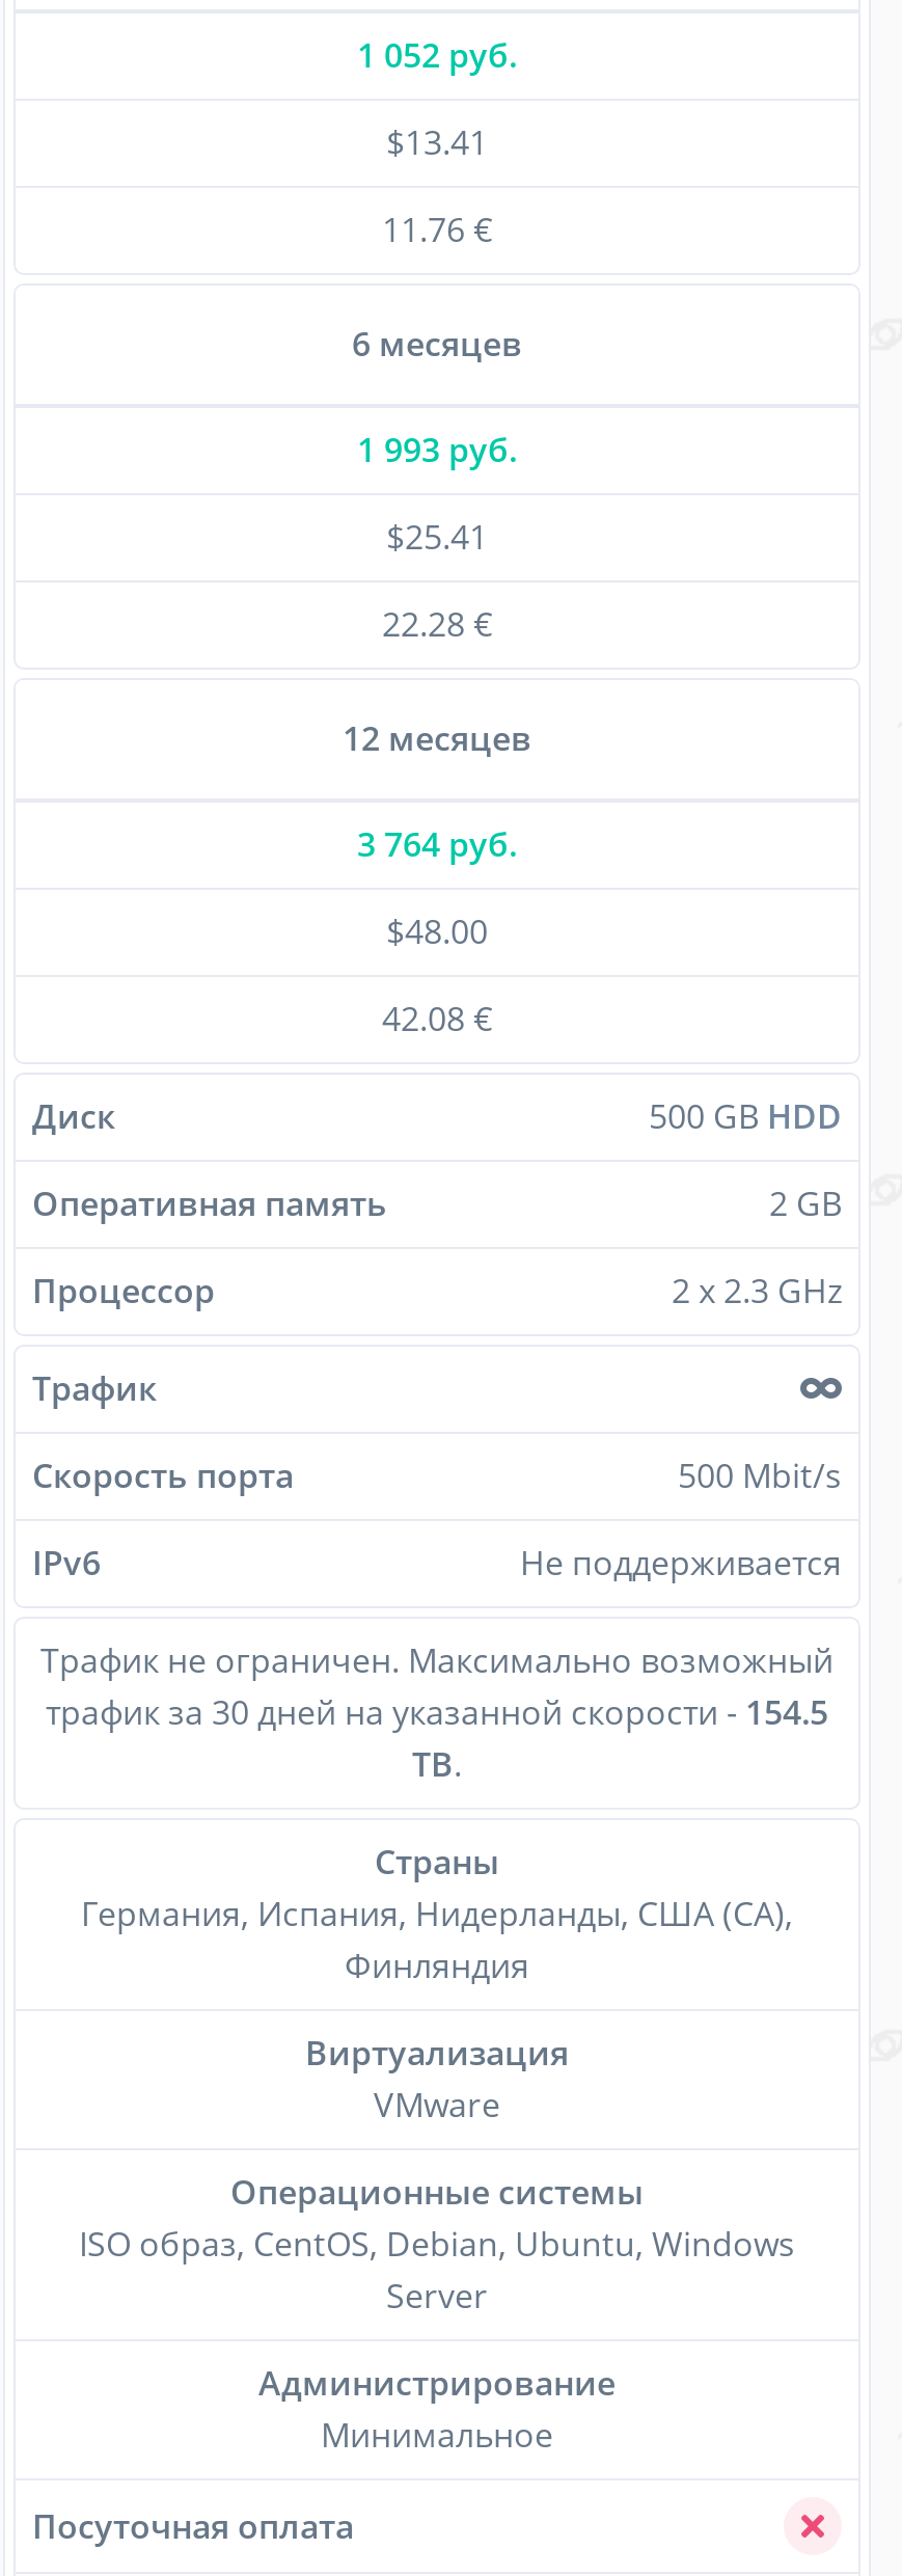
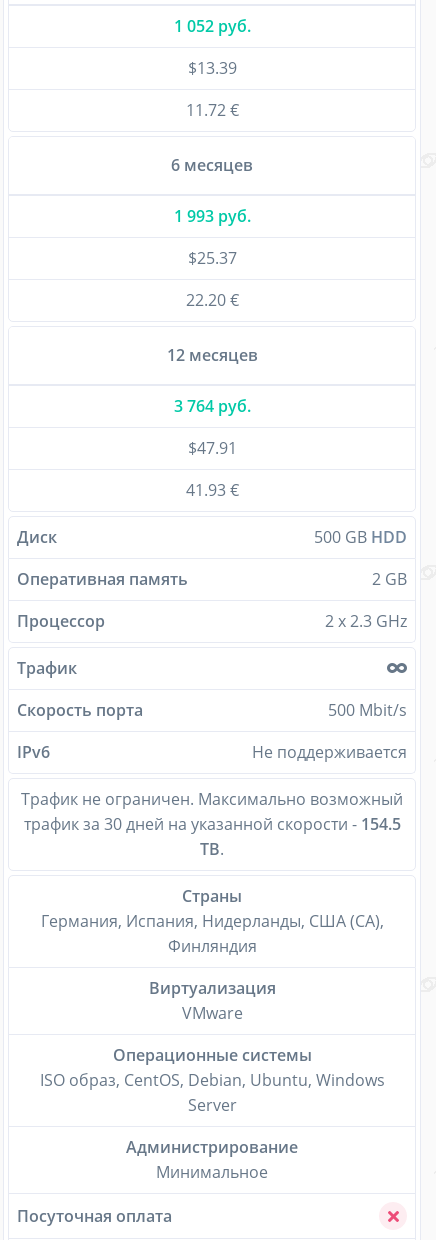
[386,119,488,165] $13.41 -> [187,57,236,79] $13.39
[382,207,492,252] 11.76 € -> [185,99,238,121] 11.72 €
[386,514,488,560] $25.41 -> [187,247,236,269] $25.37
[382,601,492,647] 22.28 € -> [185,289,238,311] 22.20 €
[386,909,488,954] $48.00 -> [187,437,236,459] $47.91
[382,996,492,1041] 42.08 € -> [185,479,238,501] 41.93 €

